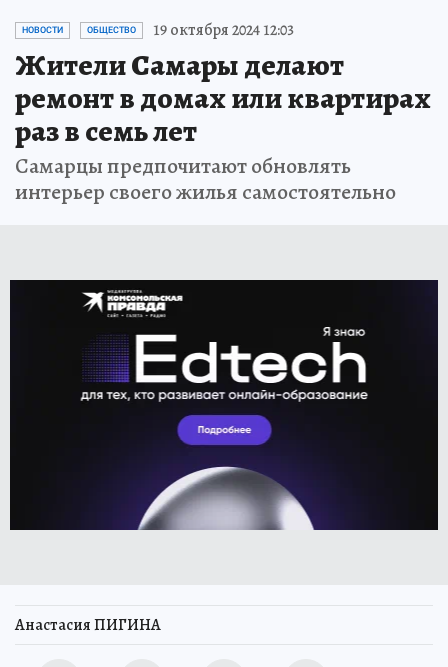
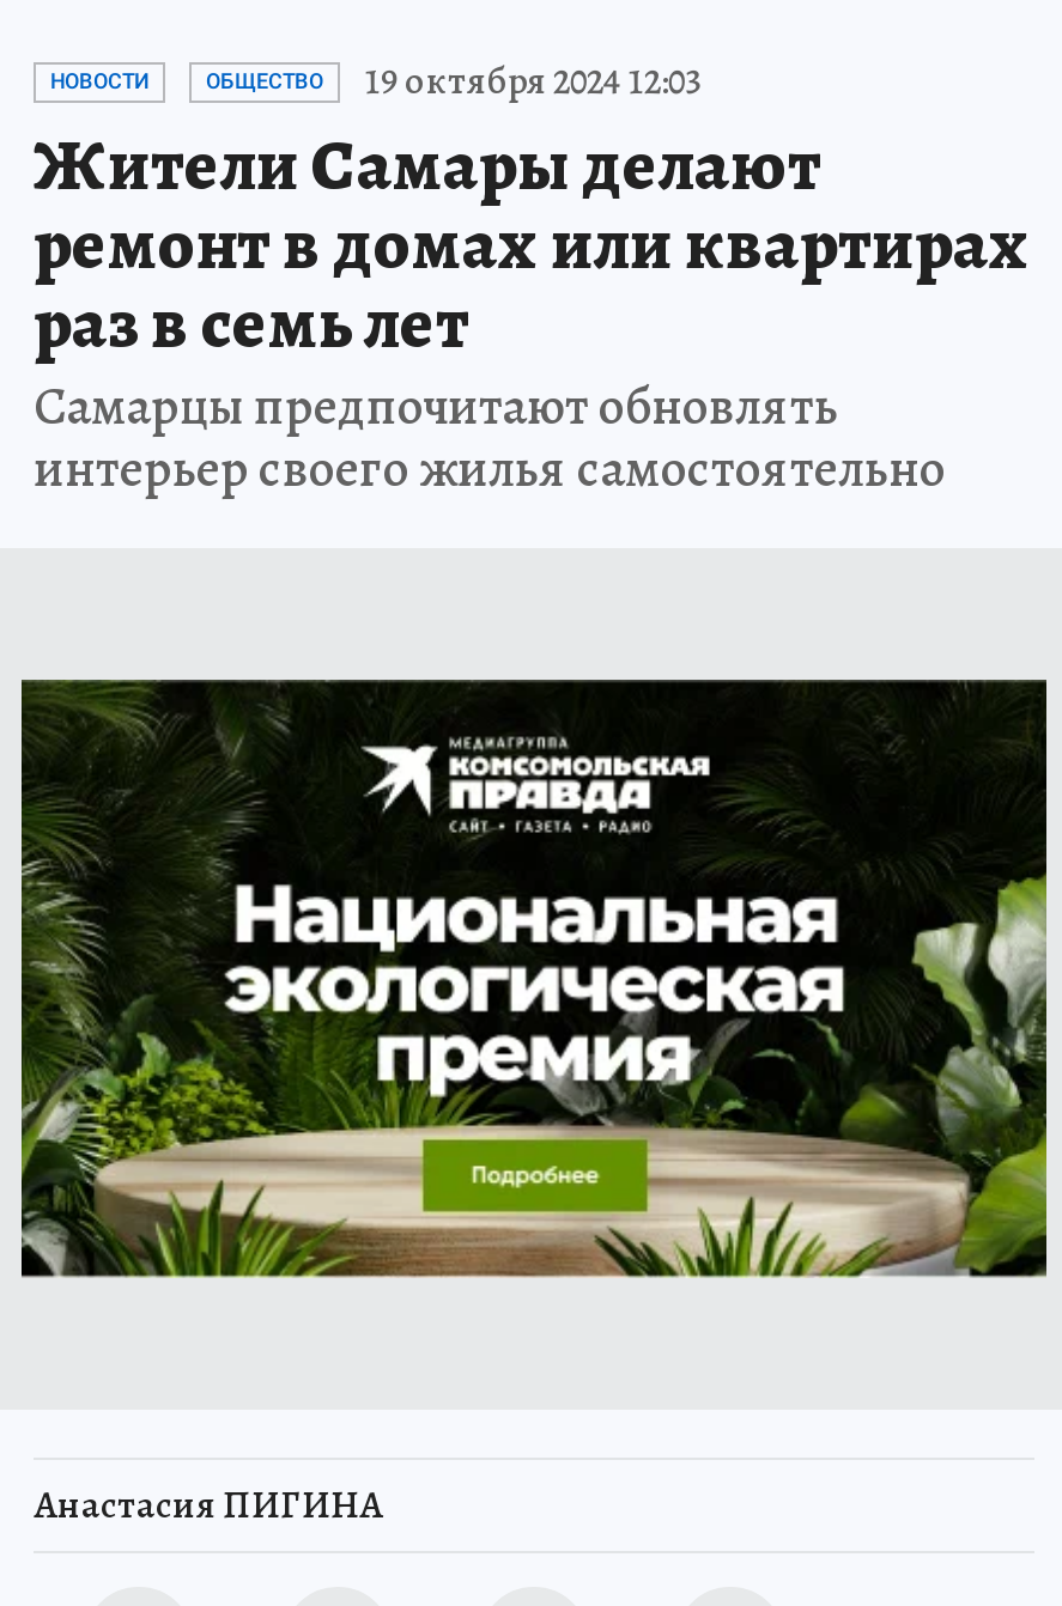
[9,280,439,531] [image] -> [19,680,1049,1280] [image]

